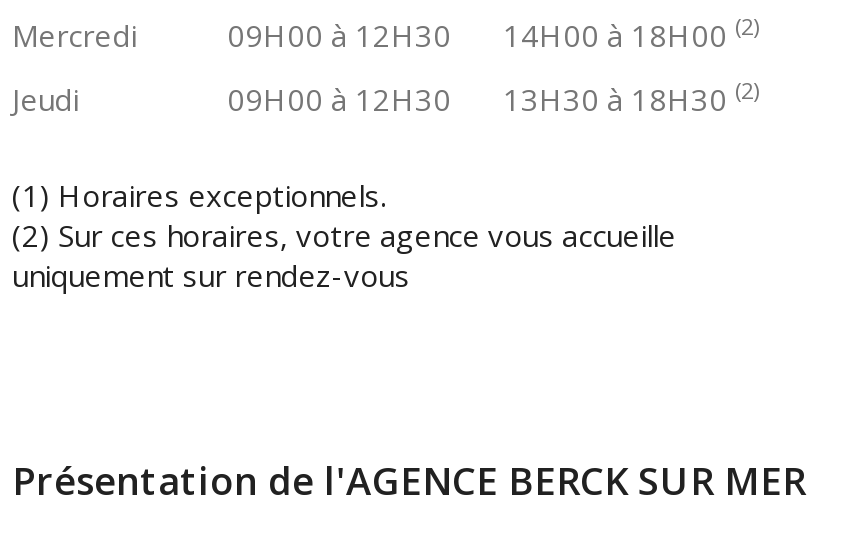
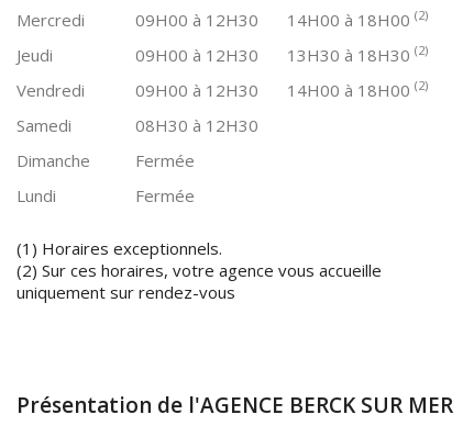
none -> [16,77,427,206] Vendredi | 09H00 à 12H30 | 14H00 à 18H00 (2) | Samedi | 08H30 à 12H30 | Dimanche | Fermée | Lundi | Fermée

